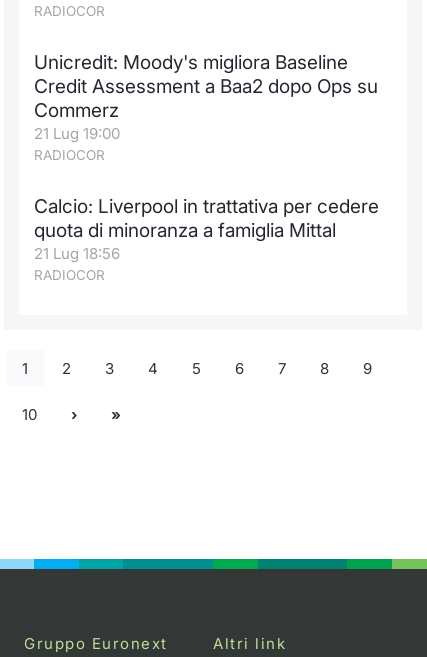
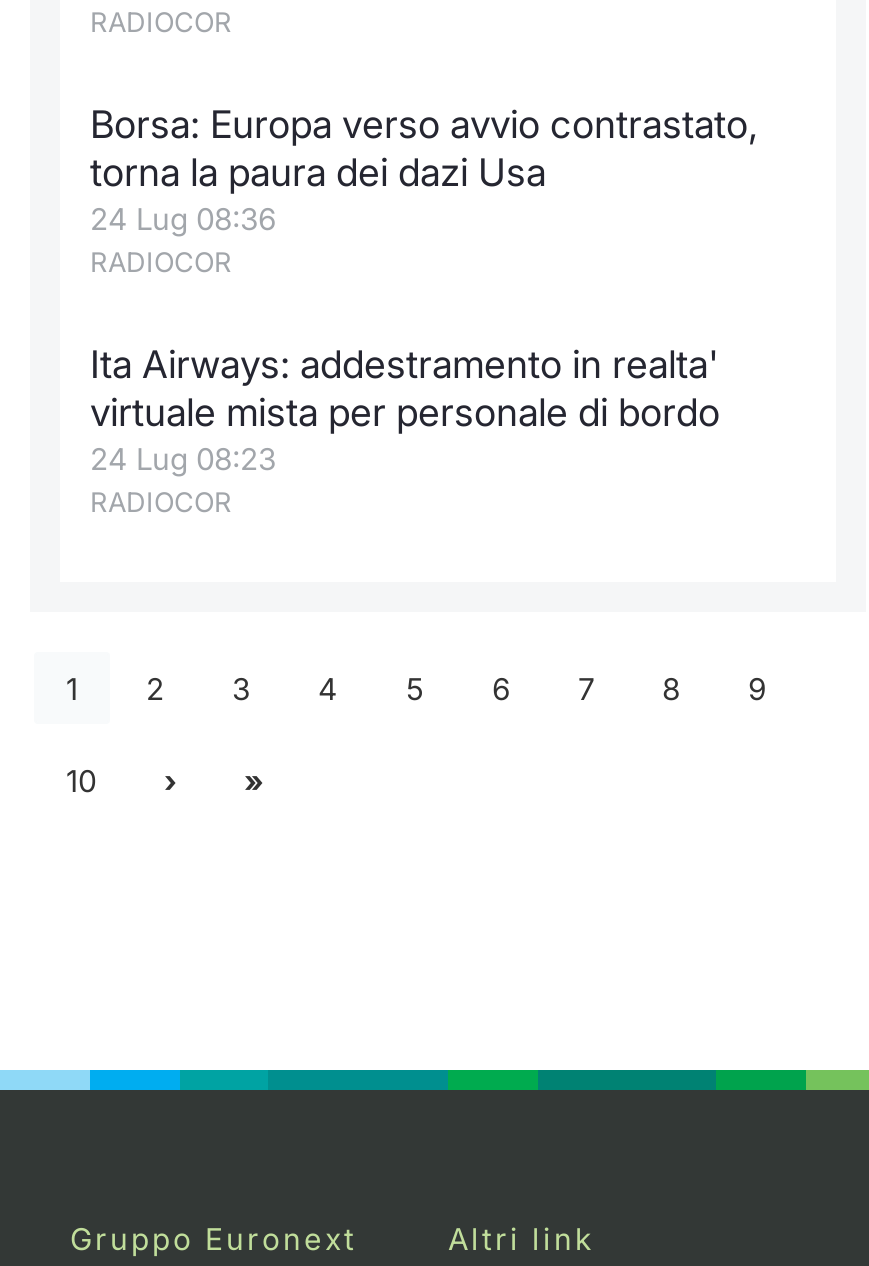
[34,51,378,143] Unicredit: Moody's migliora Baseline | Credit Assessment a Baa2 dopo Ops su | Commerz | 21 Lug 19:00 -> [90,102,758,238] Borsa: Europa verso avvio contrastato, | torna la paura dei dazi Usa | 24 Lug 08:36
[34,195,379,263] Calcio: Liverpool in trattativa per cedere | quota di minoranza a famiglia Mittal | 21 Lug 18:56 -> [90,342,720,478] Ita Airways: addestramento in realta' | virtuale mista per personale di bordo | 24 Lug 08:23

